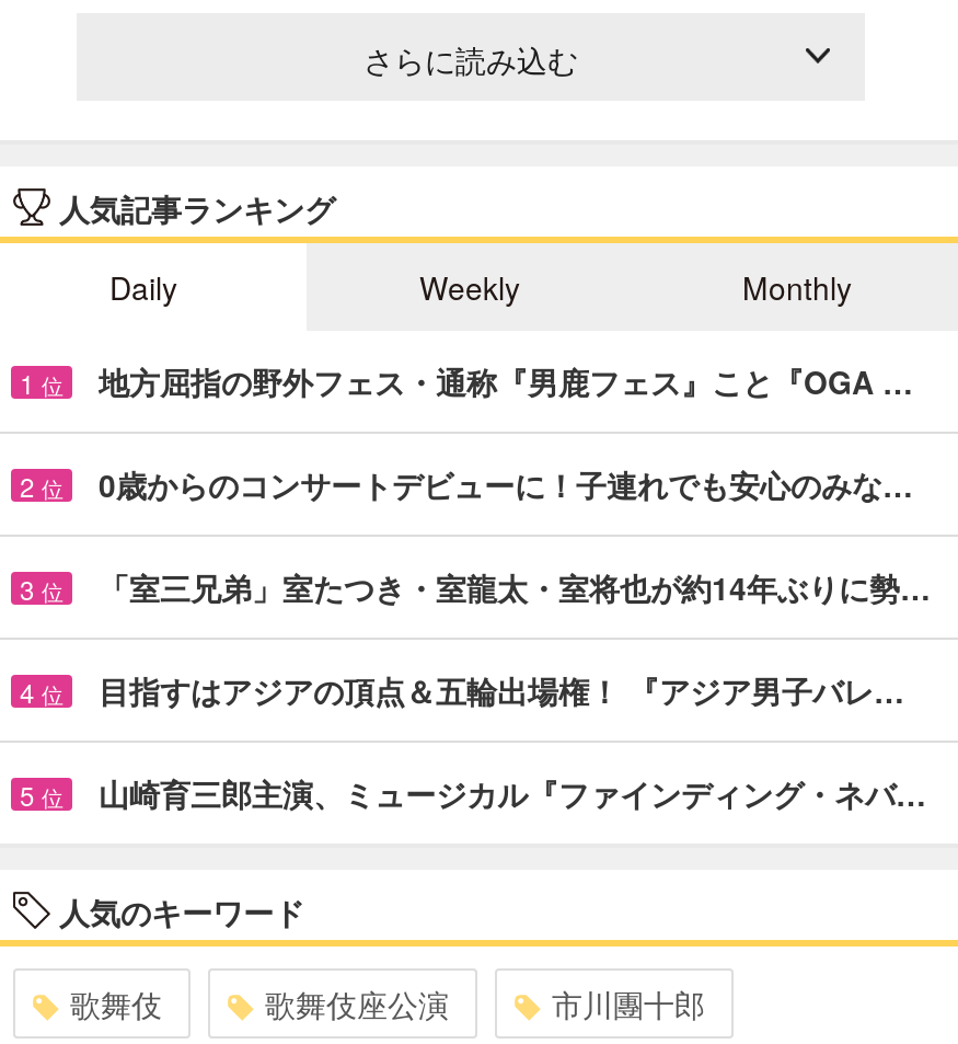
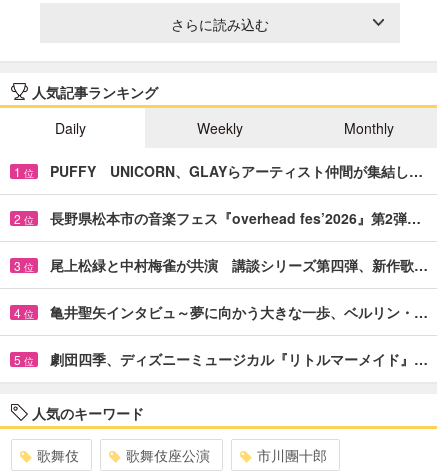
[99,359,913,403] 地方屈指の野外フェス・通称『男鹿フェス』こと『OGA … -> [50,161,423,181] PUFFY UNICORN、GLAYらアーティスト仲間が集結し…
[99,462,913,506] 0歳からのコンサートデビューに！子連れでも安心のみな… -> [50,208,421,228] 長野県松本市の音楽フェス『overhead fes’2026』第2弾…
[99,565,931,609] 「室三兄弟」室たつき・室龍太・室将也が約14年ぶりに勢… -> [50,255,428,275] 尾上松緑と中村梅雀が共演 講談シリーズ第四弾、新作歌…
[99,668,904,712] 目指すはアジアの頂点＆五輪出場権！ 『アジア男子バレ… -> [50,302,428,322] 亀井聖矢インタビュ～夢に向かう大きな一歩、ベルリン・…
[99,771,926,815] 山崎育三郎主演、ミュージカル『ファインディング・ネバ… -> [50,349,428,369] 劇団四季、ディズニーミュージカル『リトルマーメイド』…

